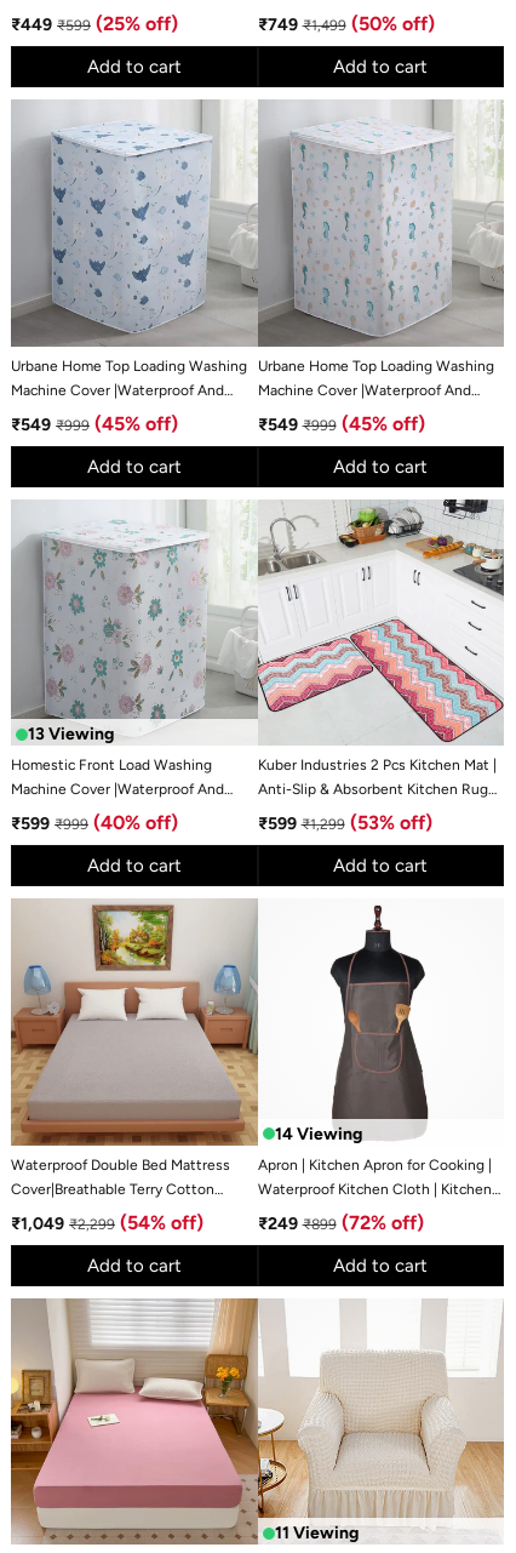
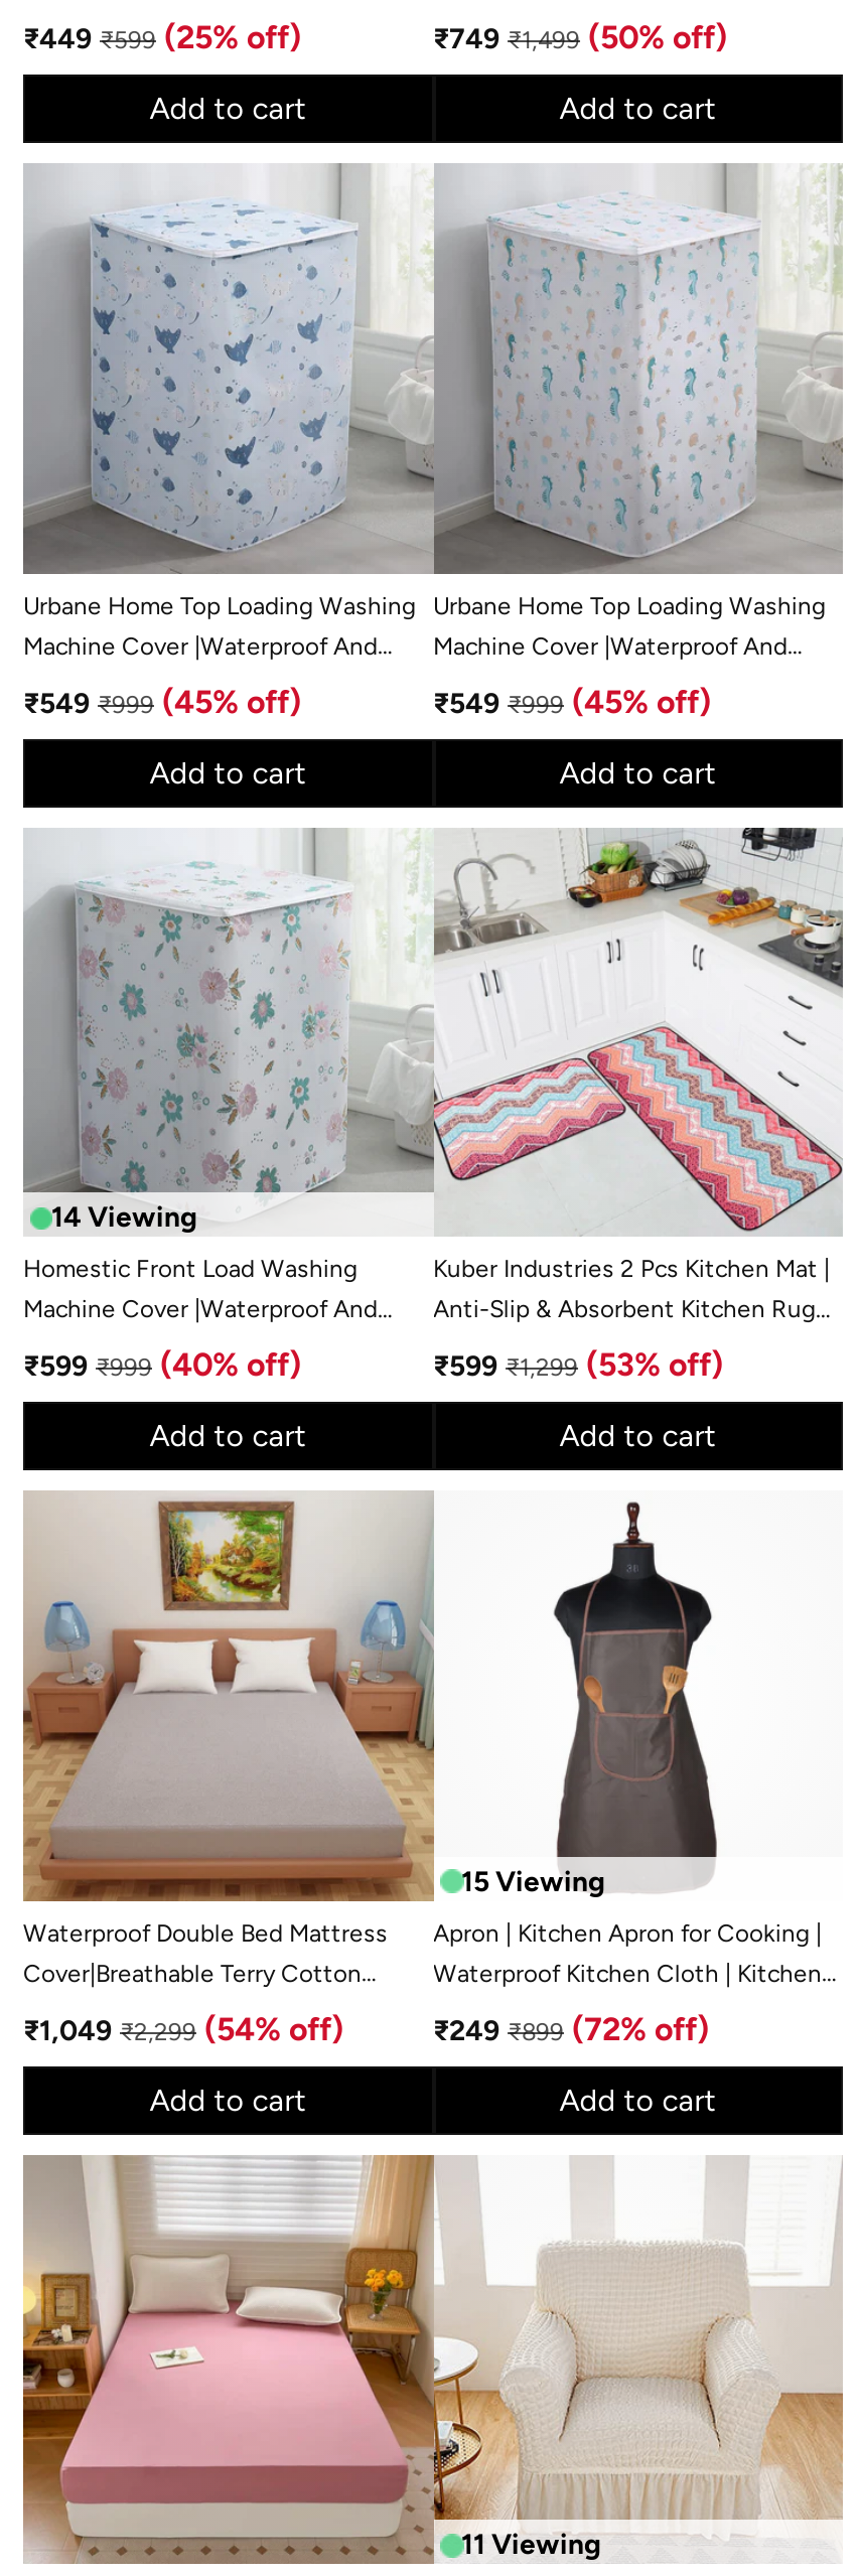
[28,724,114,744] 13 Viewing -> [51,1201,196,1235] 14 Viewing
[274,1123,362,1144] 14 Viewing -> [461,1864,604,1898] 15 Viewing

